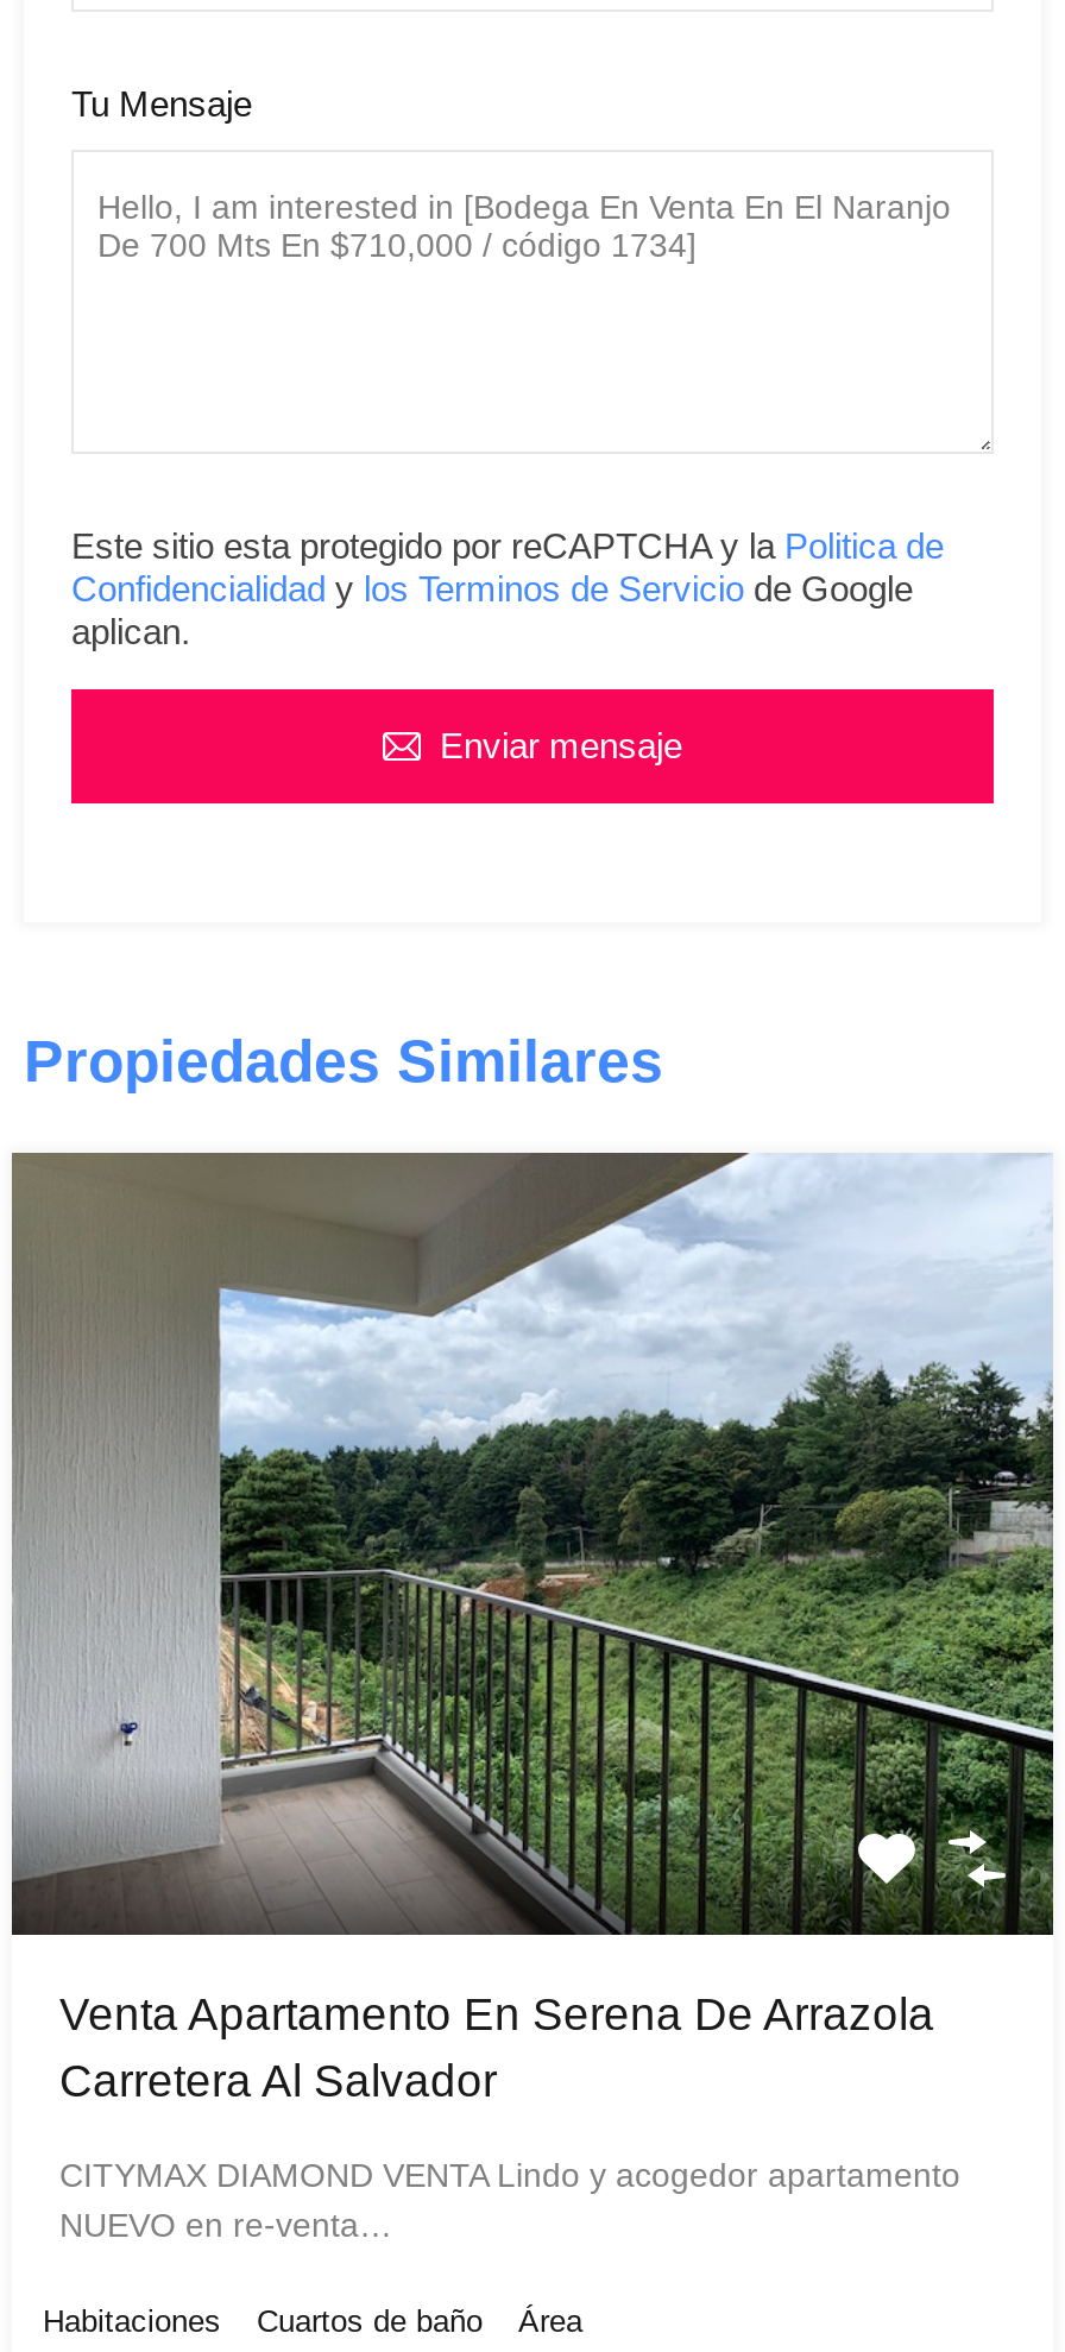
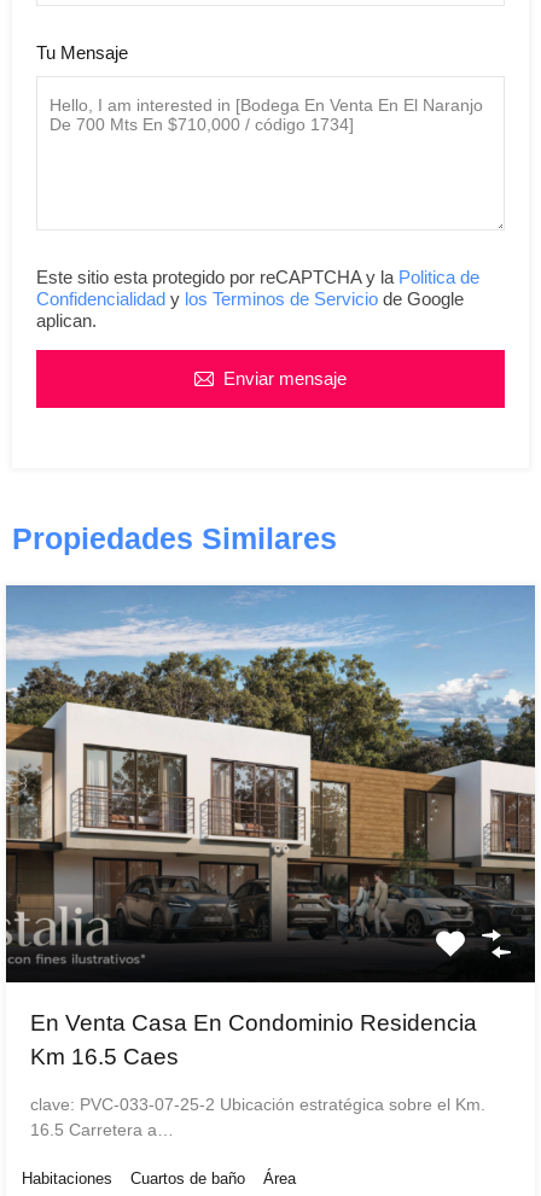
[10,1150,1055,2105] [image] | Venta Apartamento En Serena De Arrazola | Carretera Al Salvador -> [5,584,535,1069] [image] | En Venta Casa En Condominio Residencia | Km 16.5 Caes
[59,2155,960,2243] CITYMAX DIAMOND VENTA Lindo y acogedor apartamento | NUEVO en re-venta… -> [30,1094,485,1139] clave: PVC-033-07-25-2 Ubicación estratégica sobre el Km. | 16.5 Carretera a…

